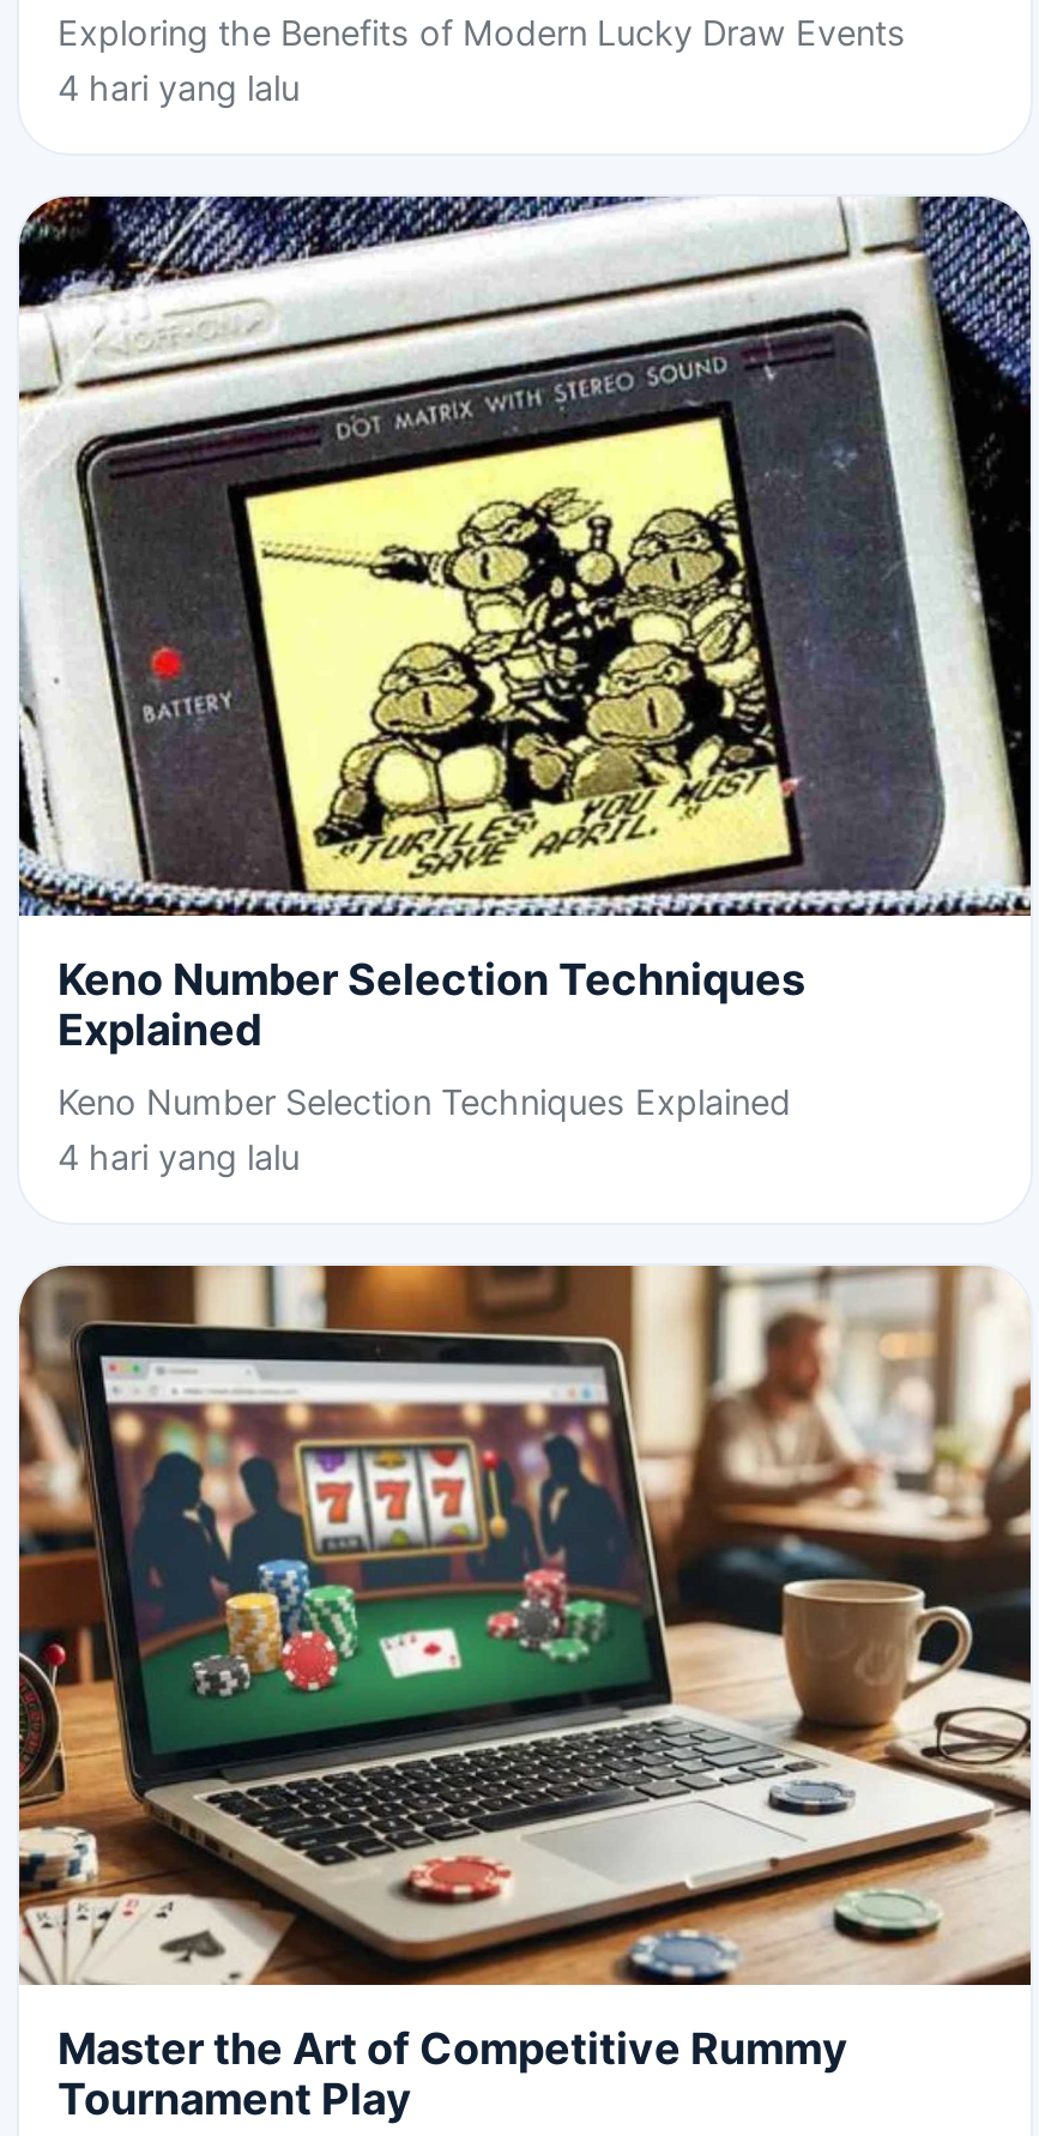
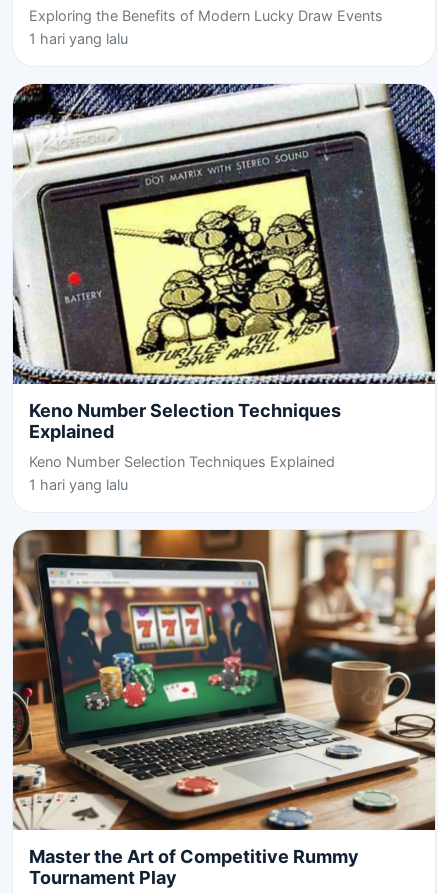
[58,66,300,107] 4 hari yang lalu -> [29,30,128,47] 1 hari yang lalu
[58,1135,300,1176] 4 hari yang lalu -> [29,476,128,493] 1 hari yang lalu

